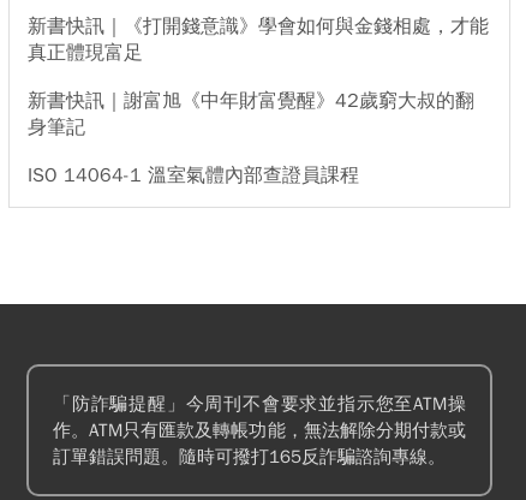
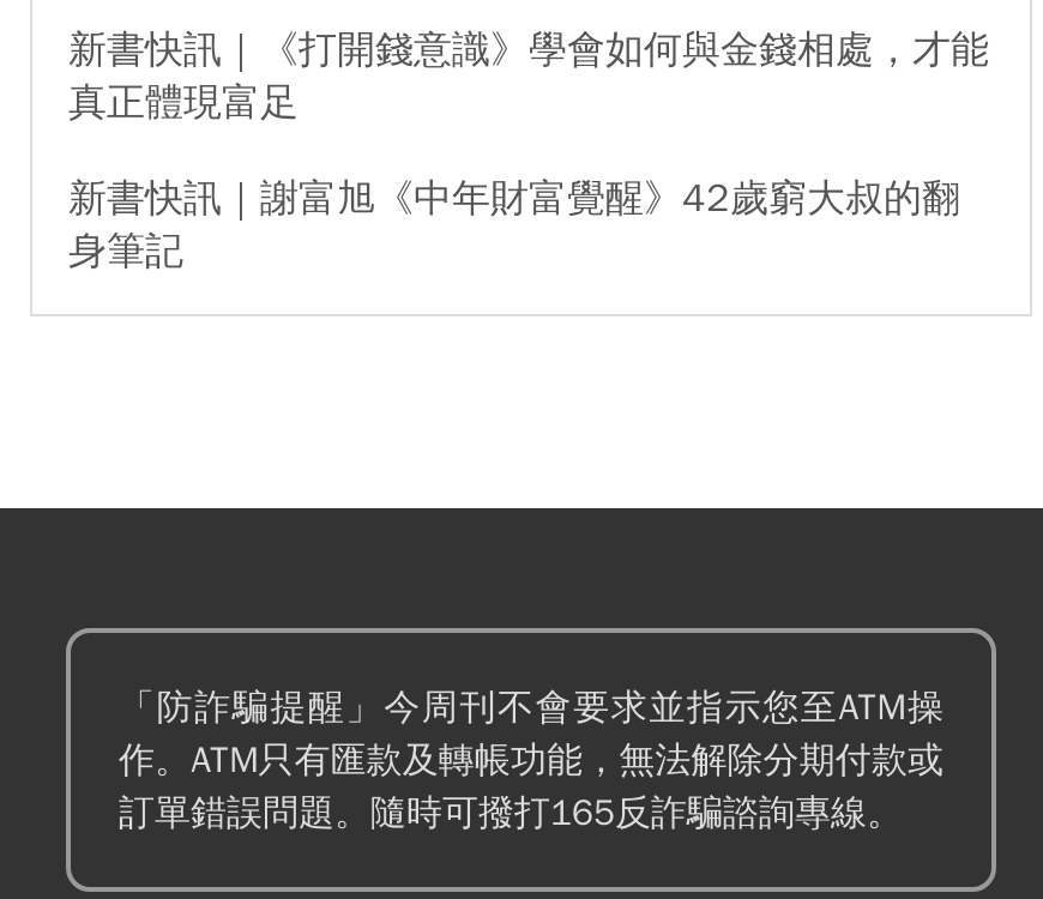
[28,163,359,187] ISO 14064-1 溫室氣體內部查證員課程 -> none

